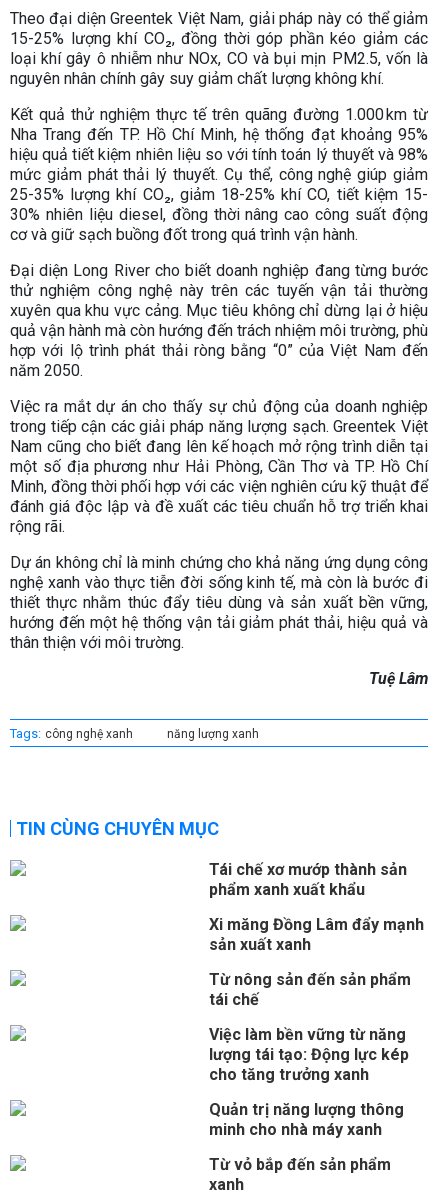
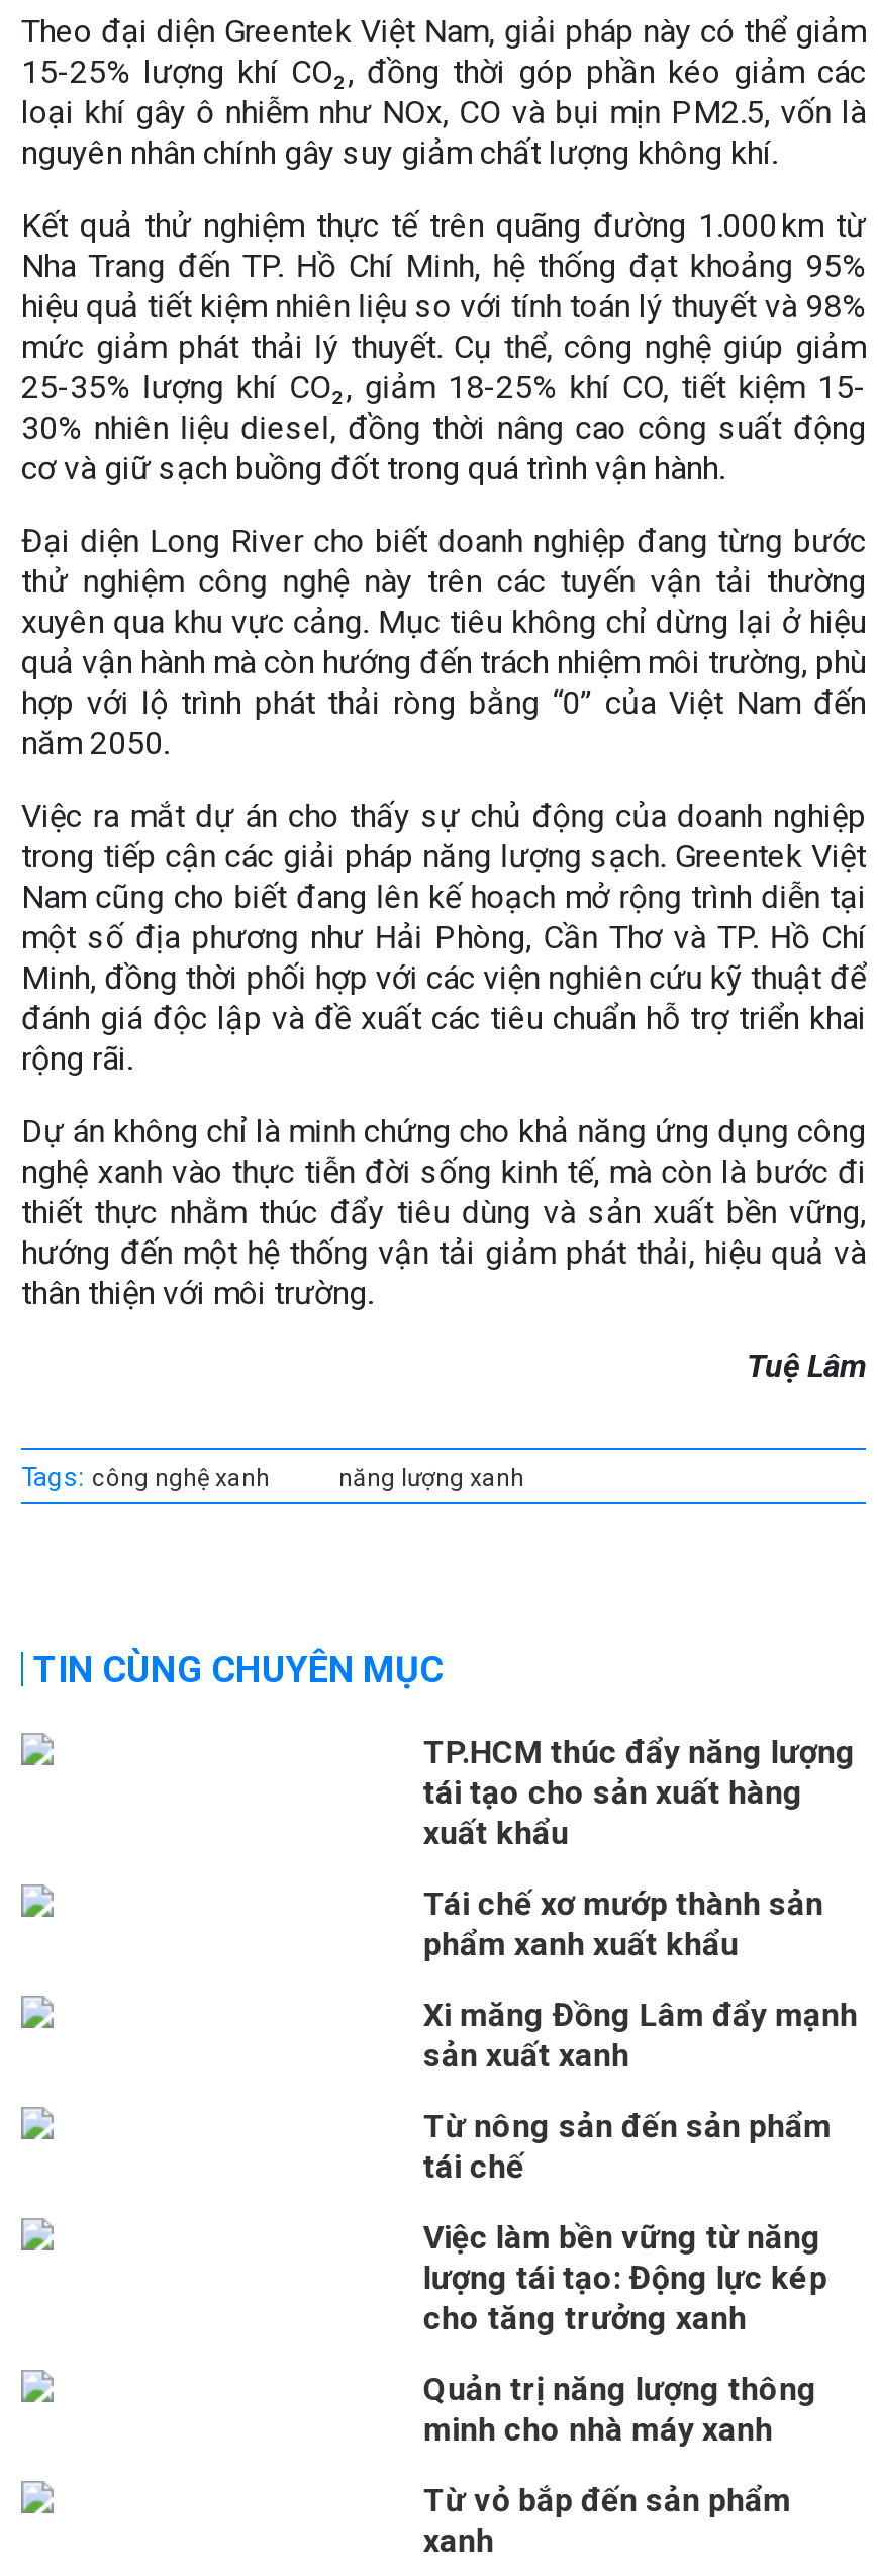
none -> [423,1732,856,1852] TP.HCM thúc đẩy năng lượng | tái tạo cho sản xuất hàng | xuất khẩu

